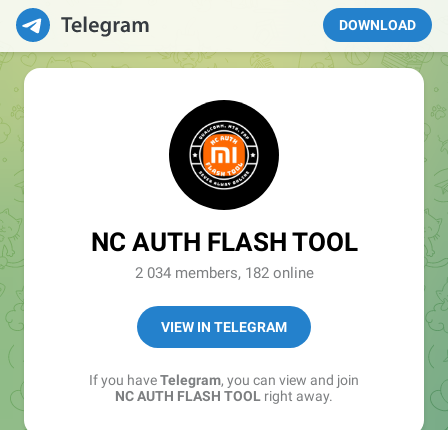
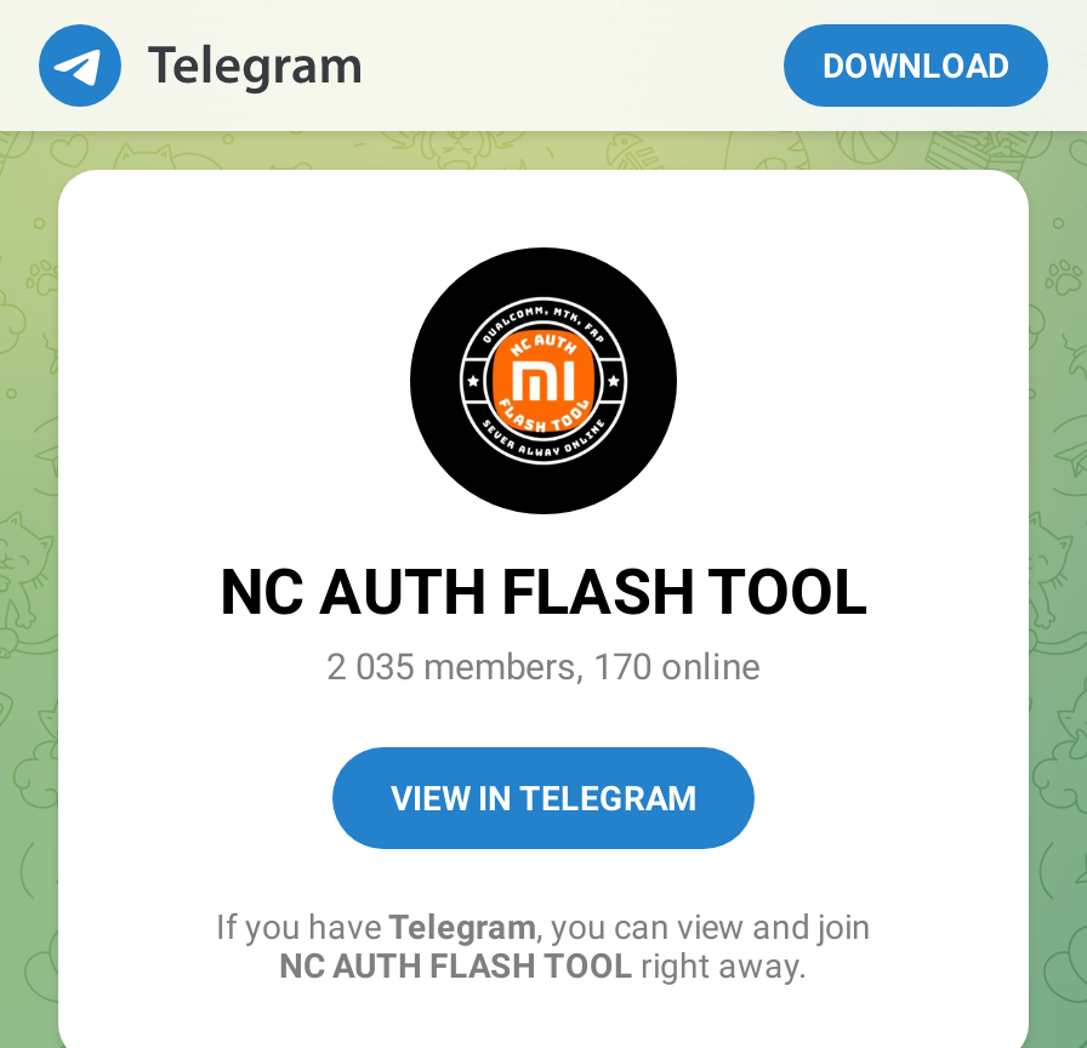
[134,264,313,282] 2 034 members, 182 online -> [326,645,761,689] 2 035 members, 170 online

